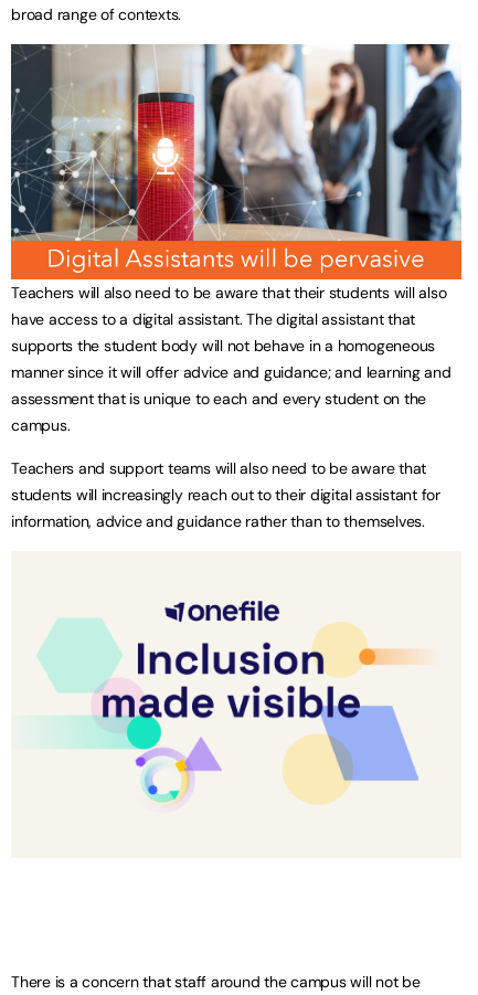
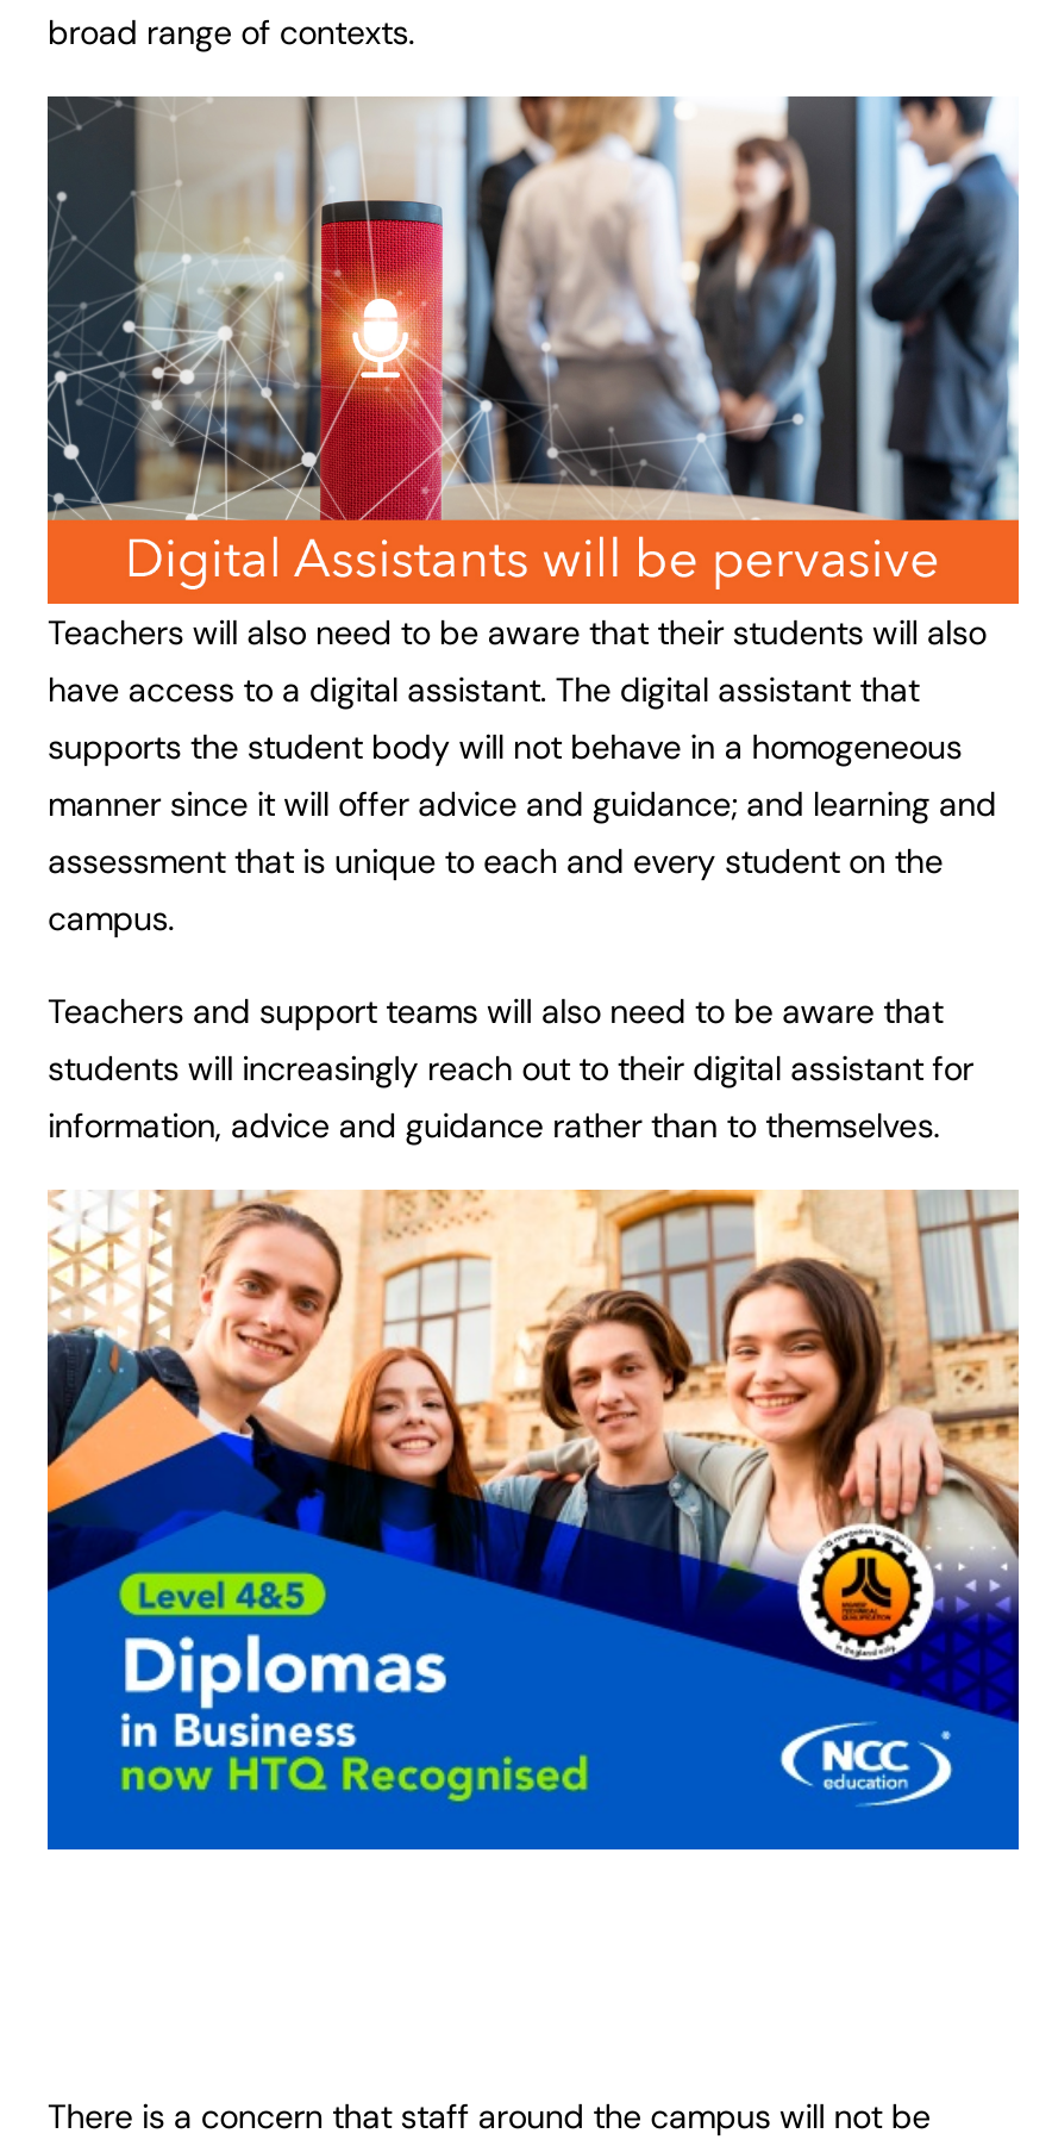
[11,552,461,858] [image] -> [45,1189,1021,1853] [image]

